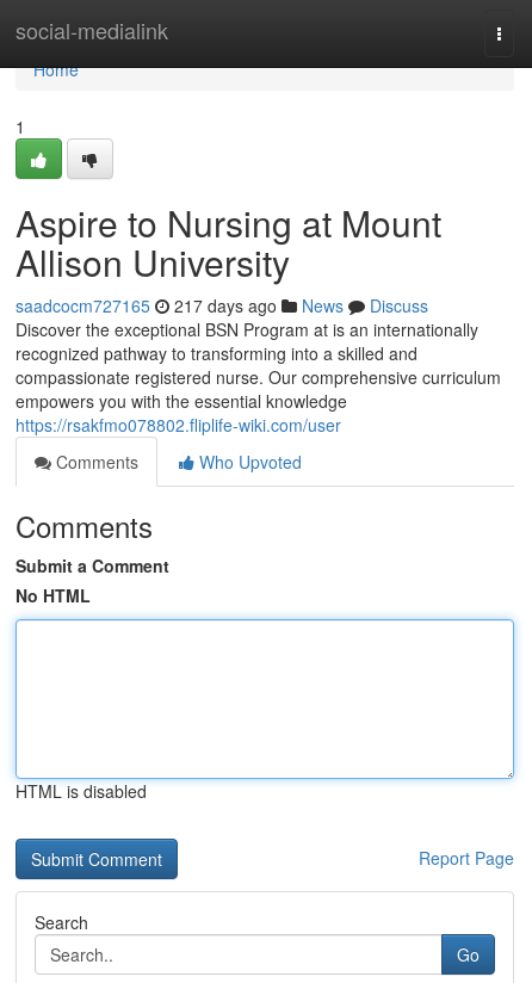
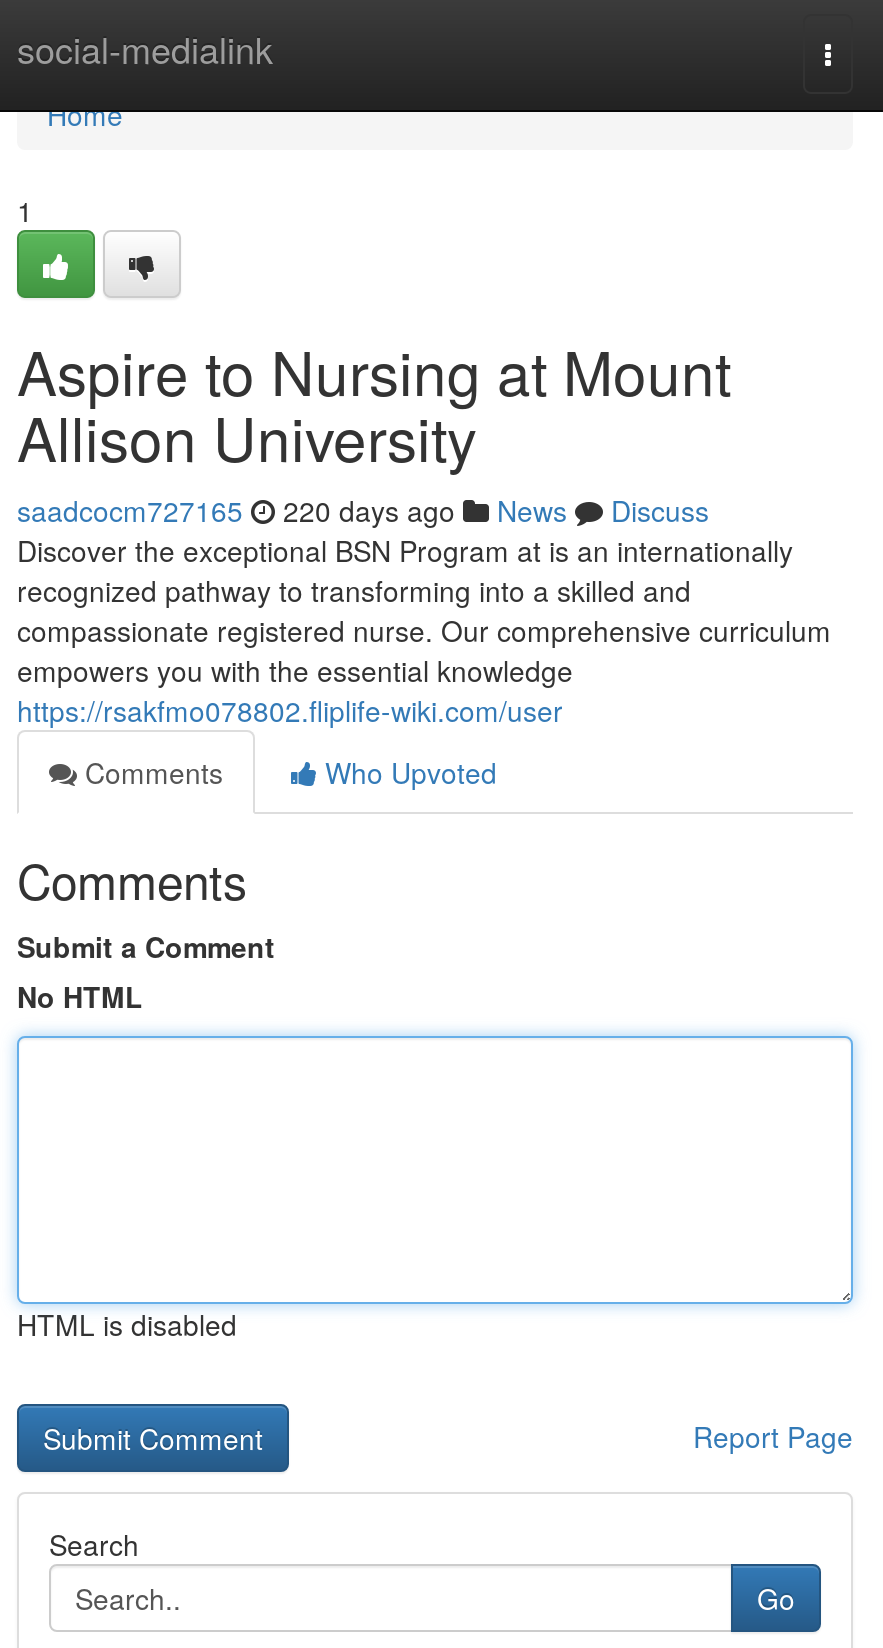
[16,293,428,317] saadcocm727165 217 days ago News Discuss -> [17,490,709,530] saadcocm727165 220 days ago News Discuss

